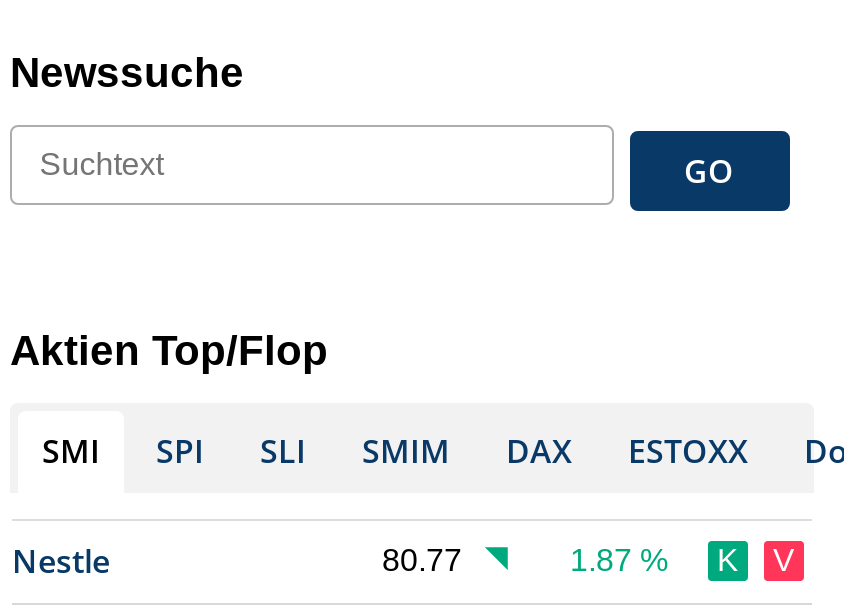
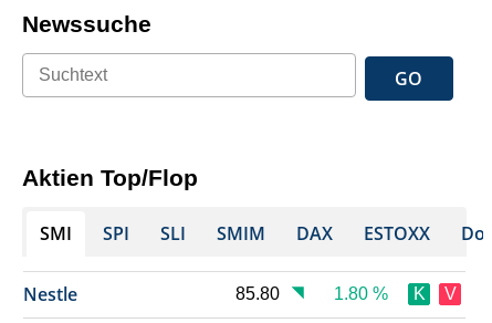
[382,542,462,576] 80.77 -> [235,284,280,303] 85.80
[570,542,795,576] 1.87 % K V -> [334,284,456,303] 1.80 % K V

